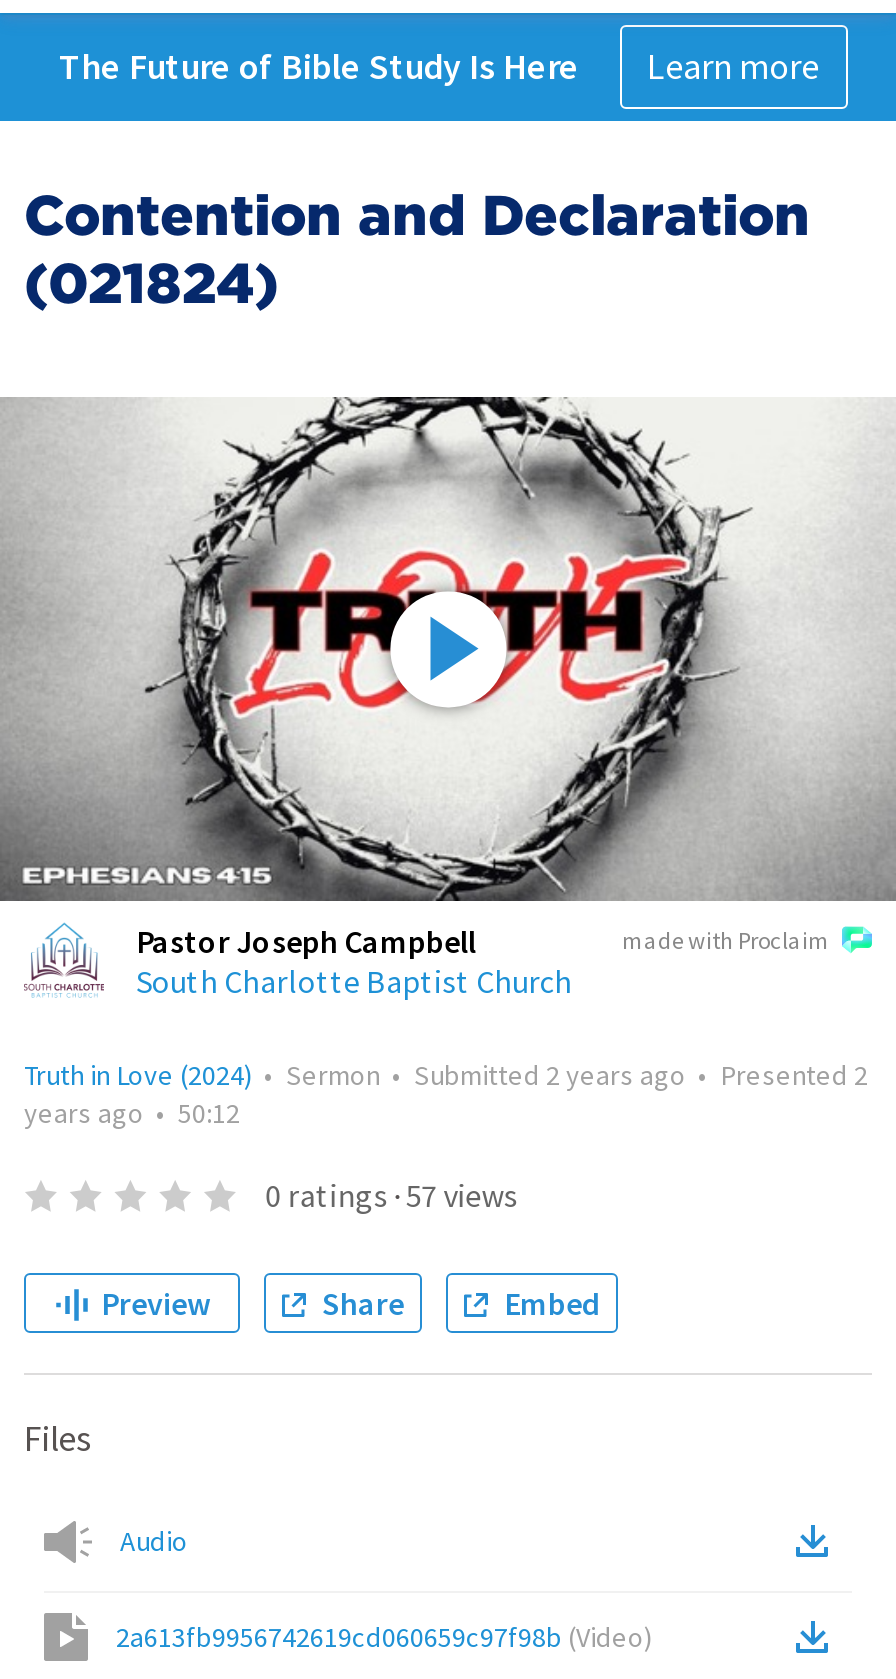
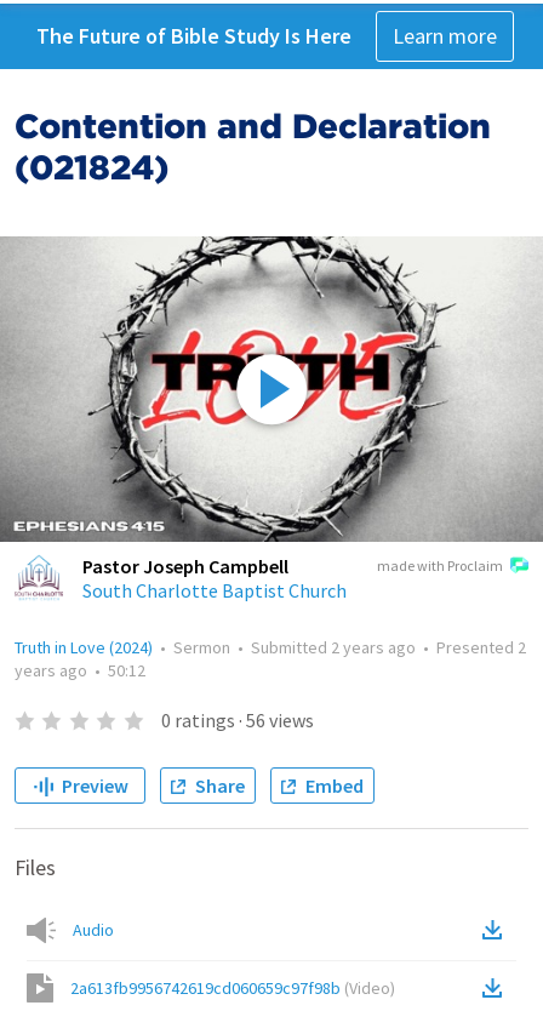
[265,1175,517,1215] 0 ratings · 57 views -> [161,708,314,732] 0 ratings · 56 views

